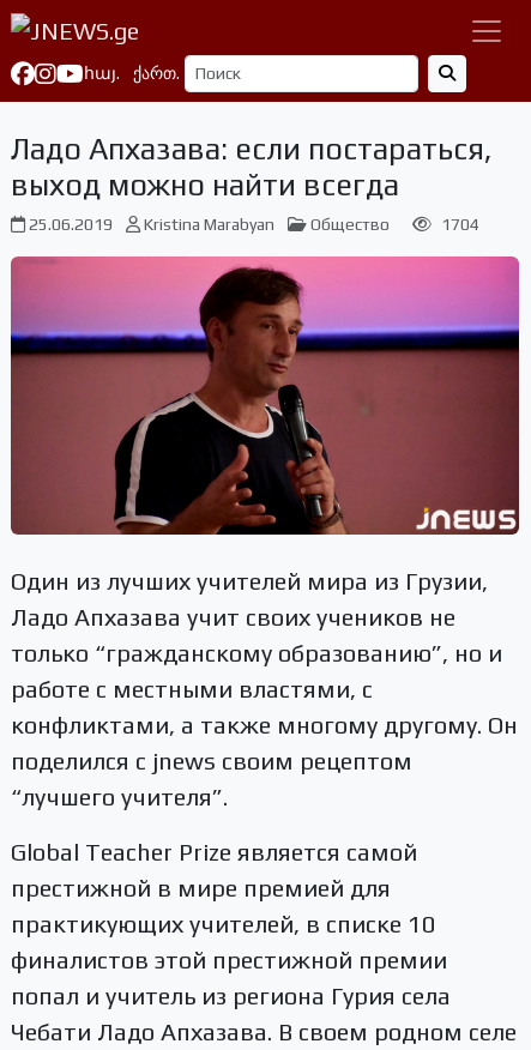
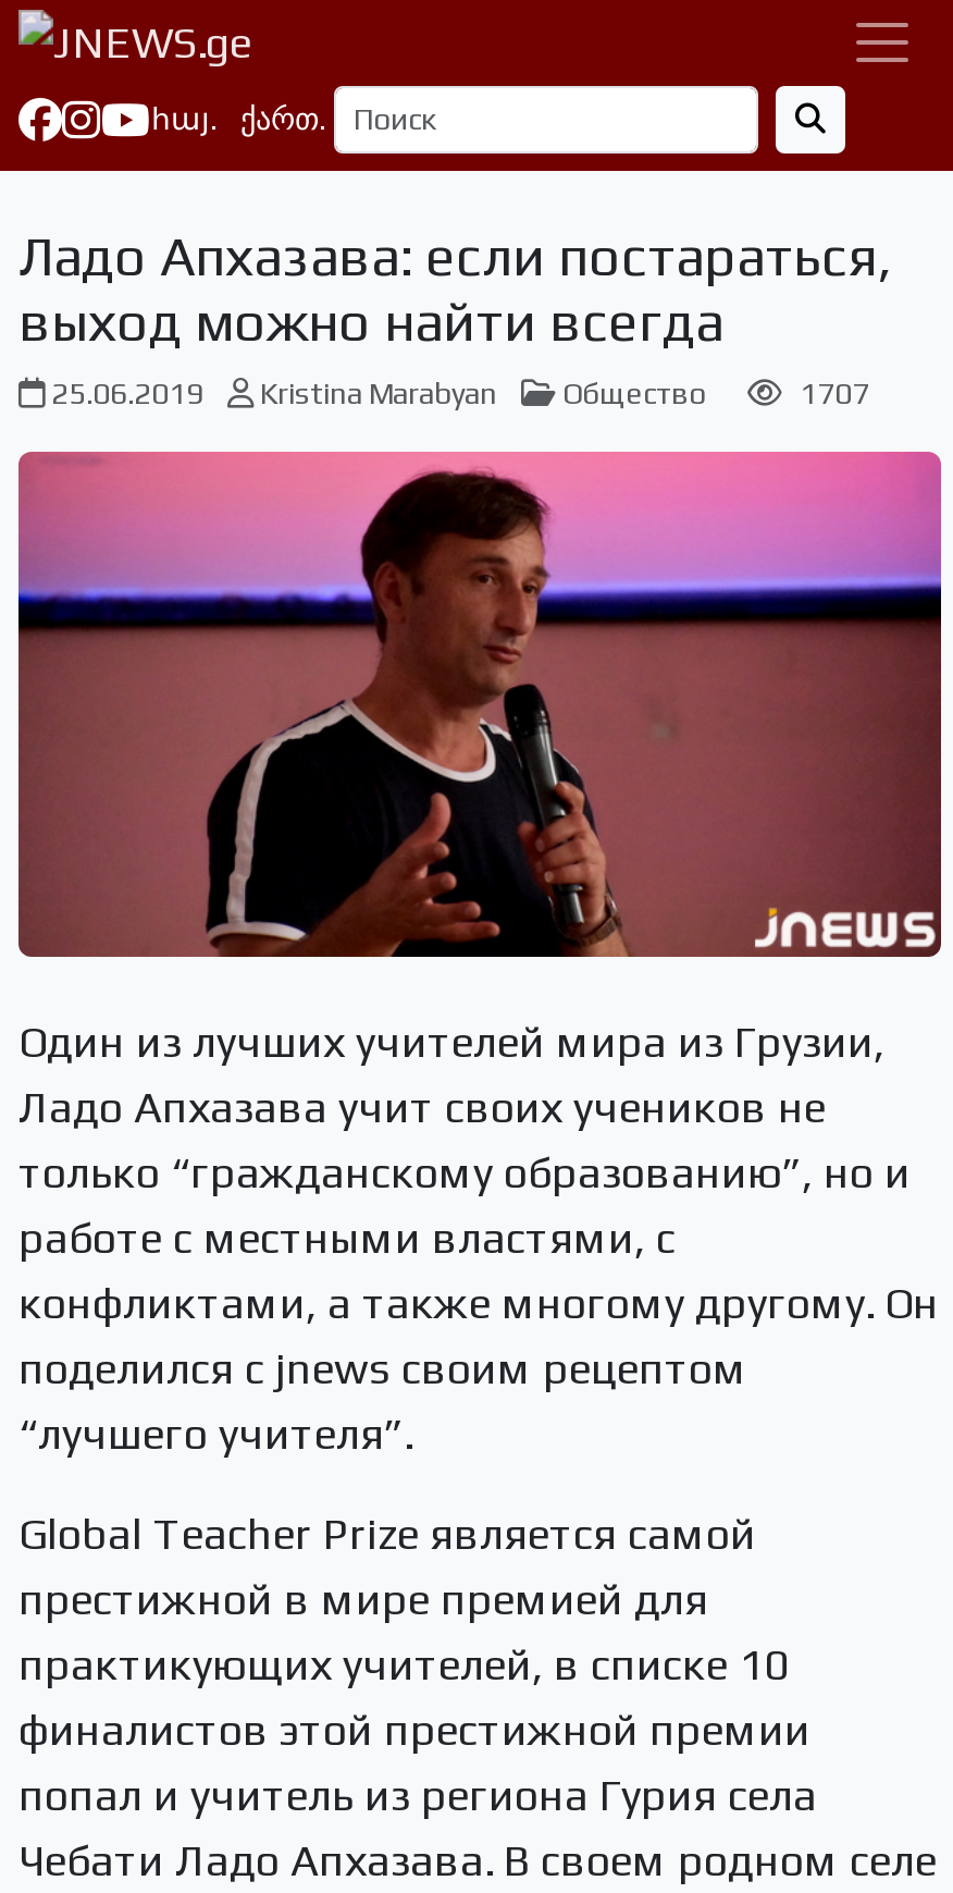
[441,215,479,234] 1704 -> [800,376,869,410] 1707

